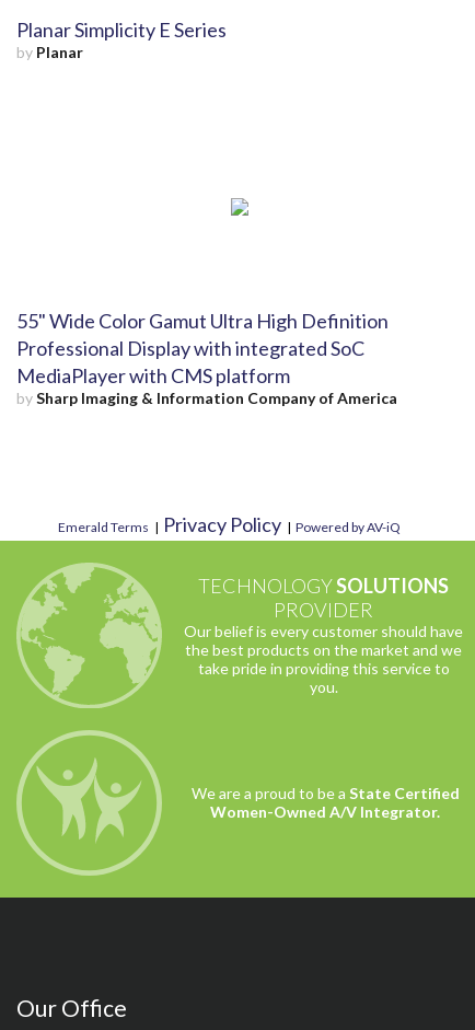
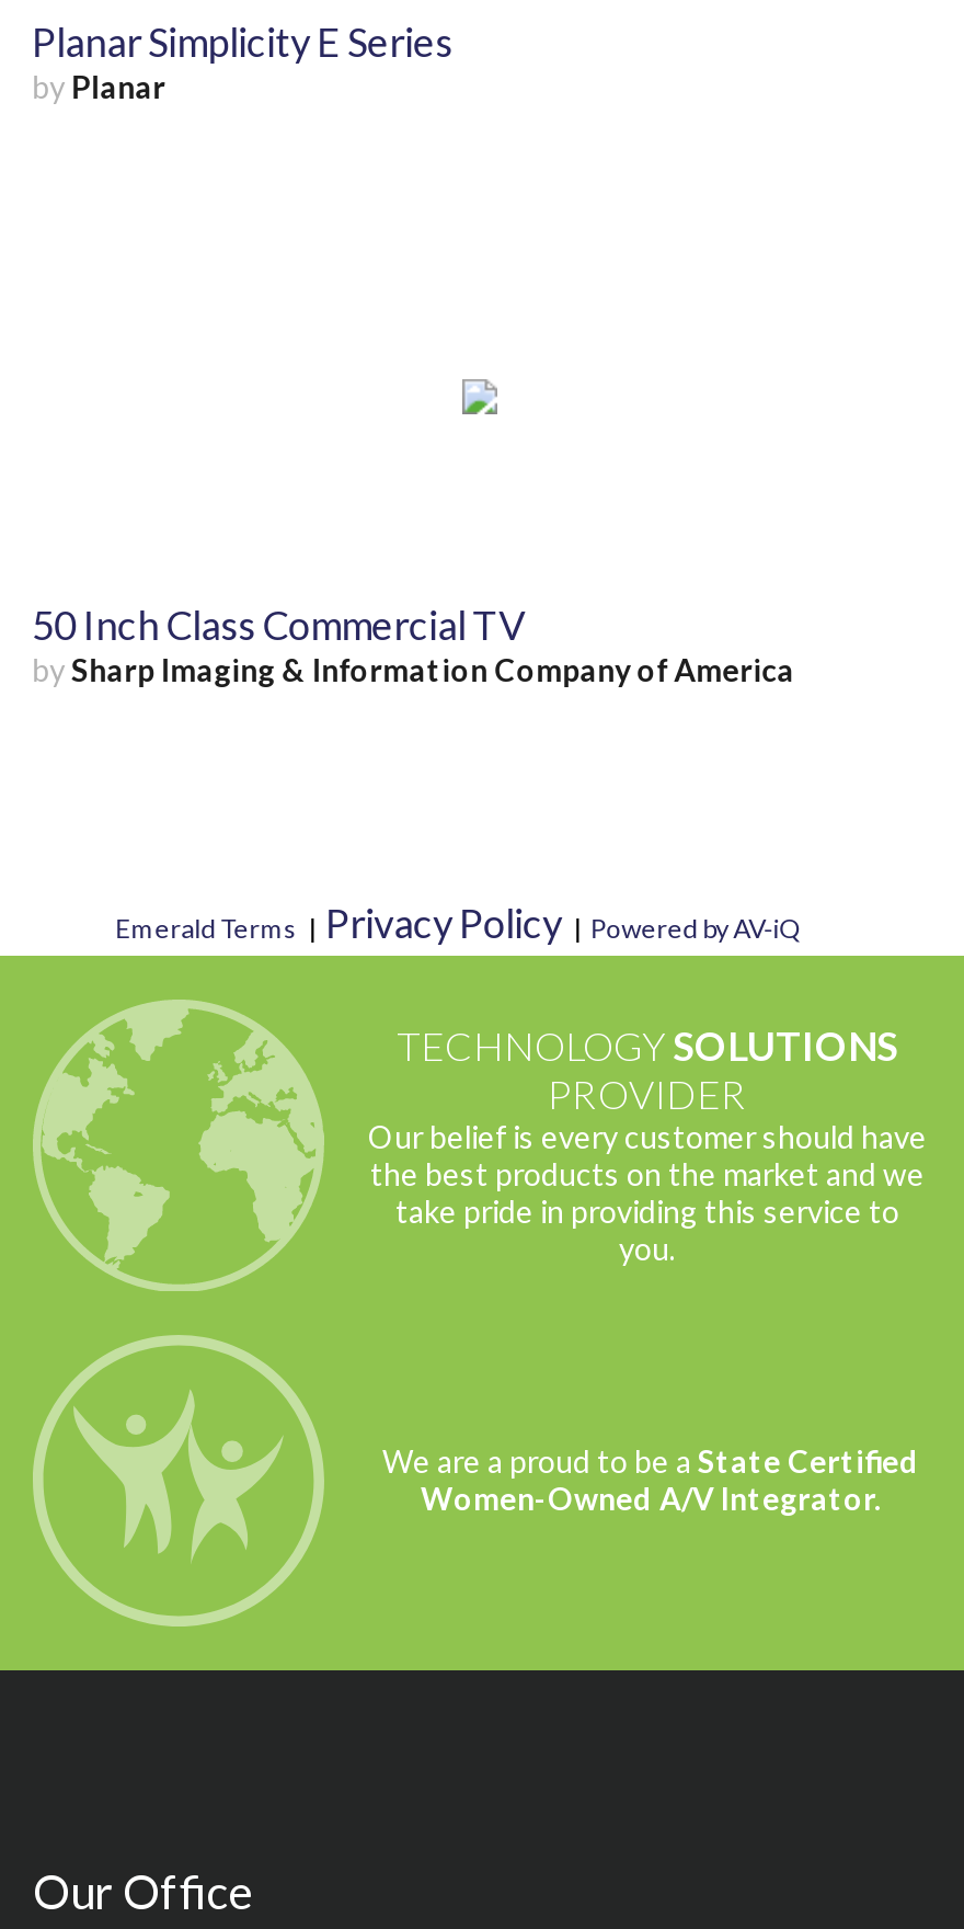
[16,309,388,387] 55" Wide Color Gamut Ultra High Definition | Professional Display with integrated SoC | MediaPlayer with CMS platform -> [32,600,525,649] 50 Inch Class Commercial TV

